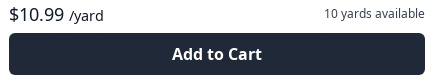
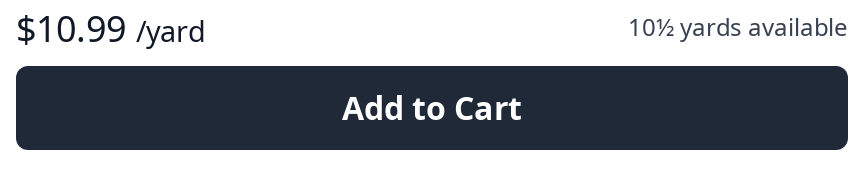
[324,5,425,22] 10 yards available -> [628,10,848,44] 10½ yards available

